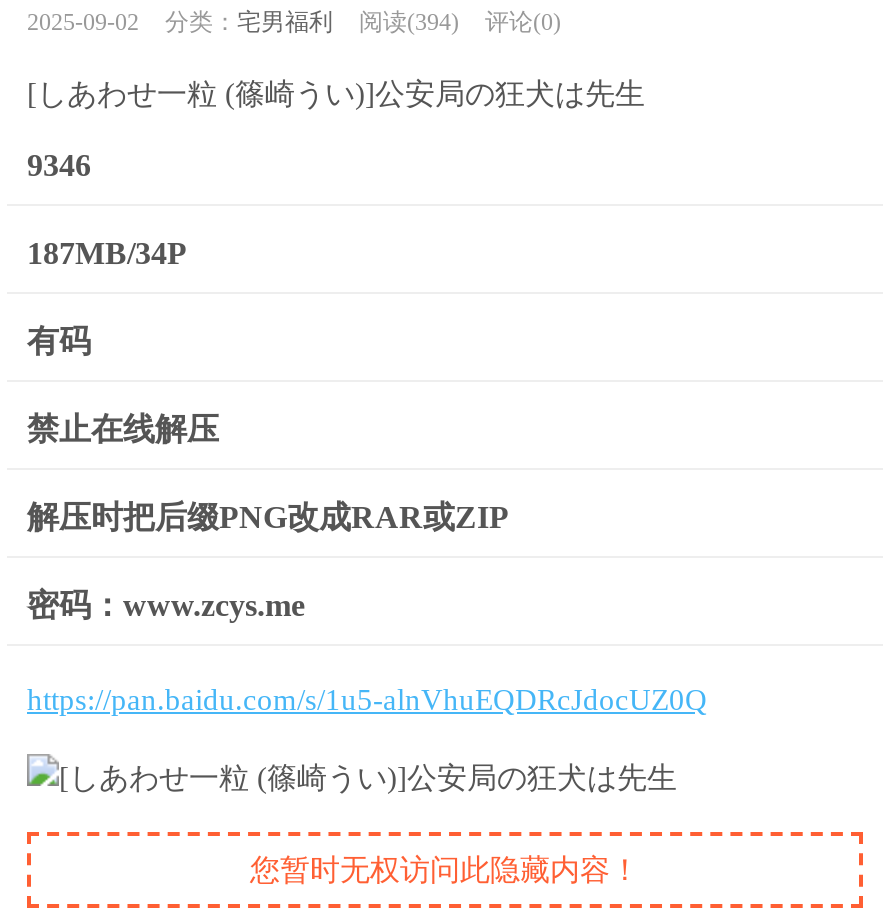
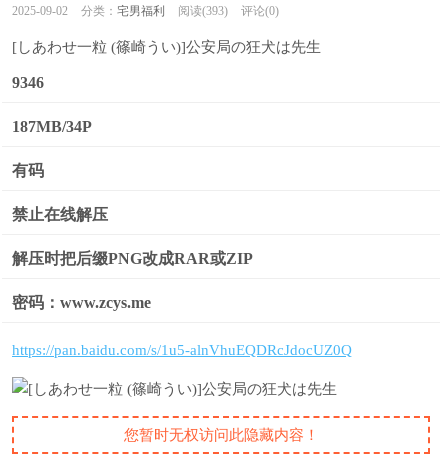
[27,8,561,36] 2025-09-02 分类：宅男福利 阅读(394) 评论(0) -> [12,4,279,18] 2025-09-02 分类：宅男福利 阅读(393) 评论(0)

